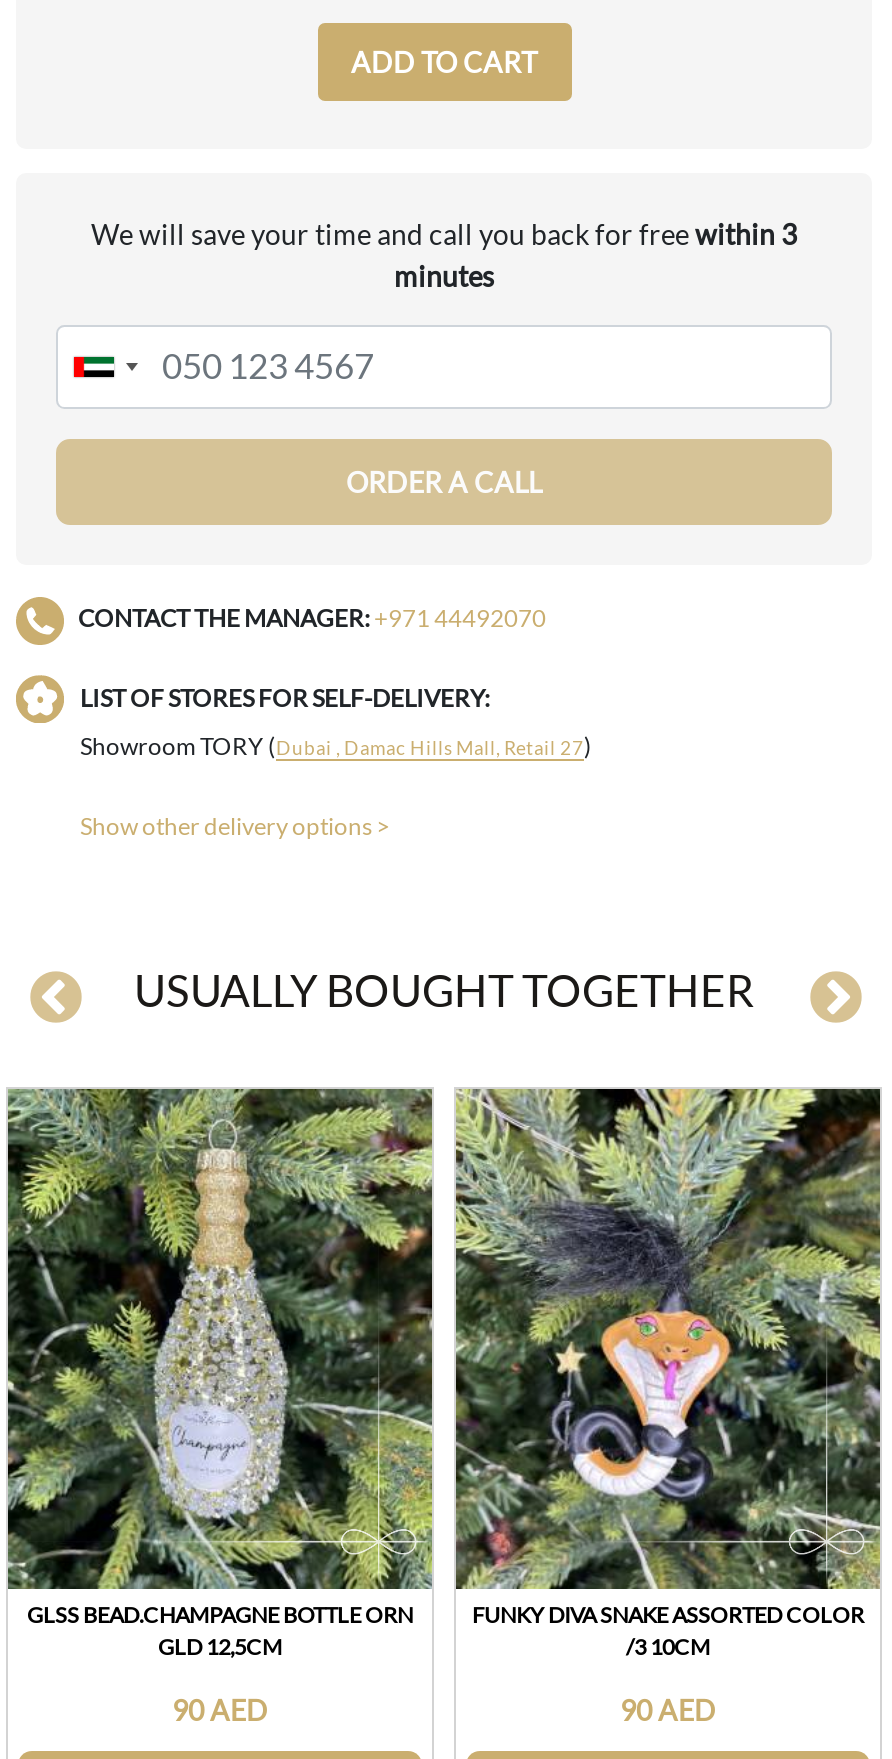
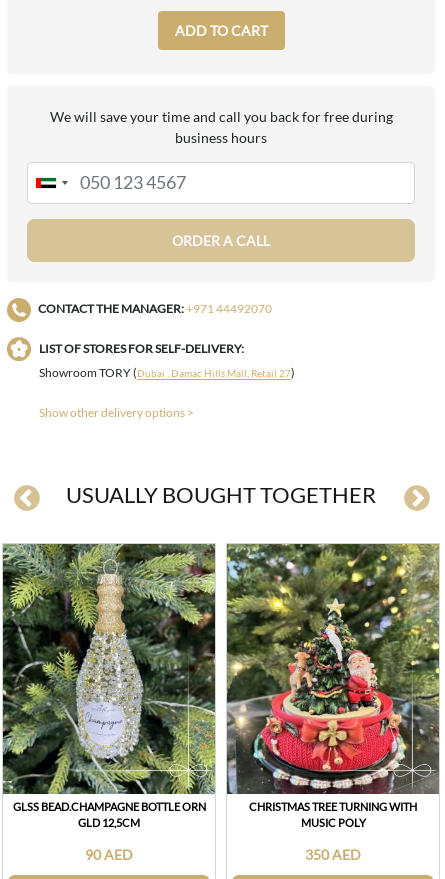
[91,216,797,292] We will save your time and call you back for free within 3 | minutes -> [49,108,392,146] We will save your time and call you back for free during | business hours
[454,1087,882,1659] [image] | FUNKY DIVA SNAKE ASSORTED COLOR | /3 10CM -> [227,543,440,829] [image] | CHRISTMAS TREE TURNING WITH | MUSIC POLY
[620,1693,716,1727] 90 AED -> [305,846,361,863] 350 AED

